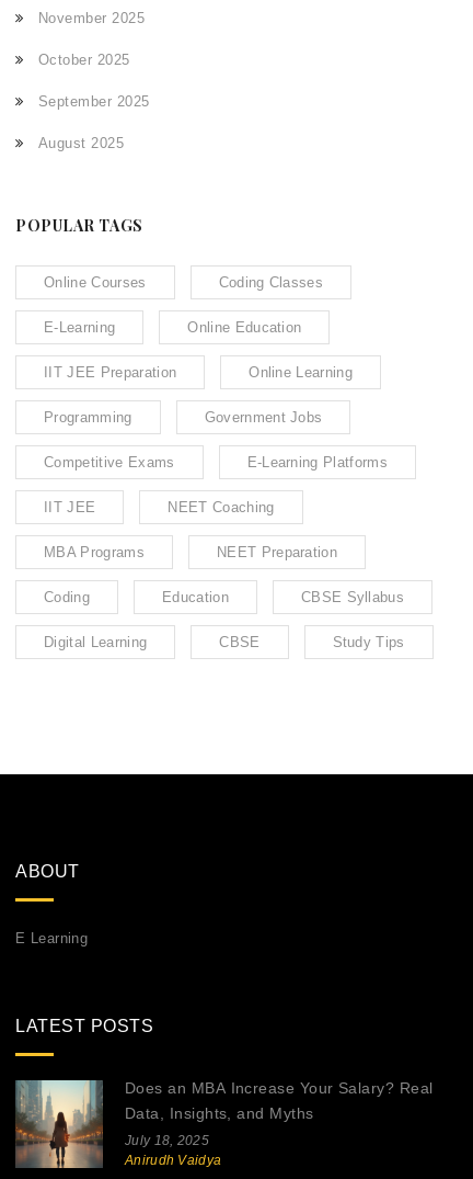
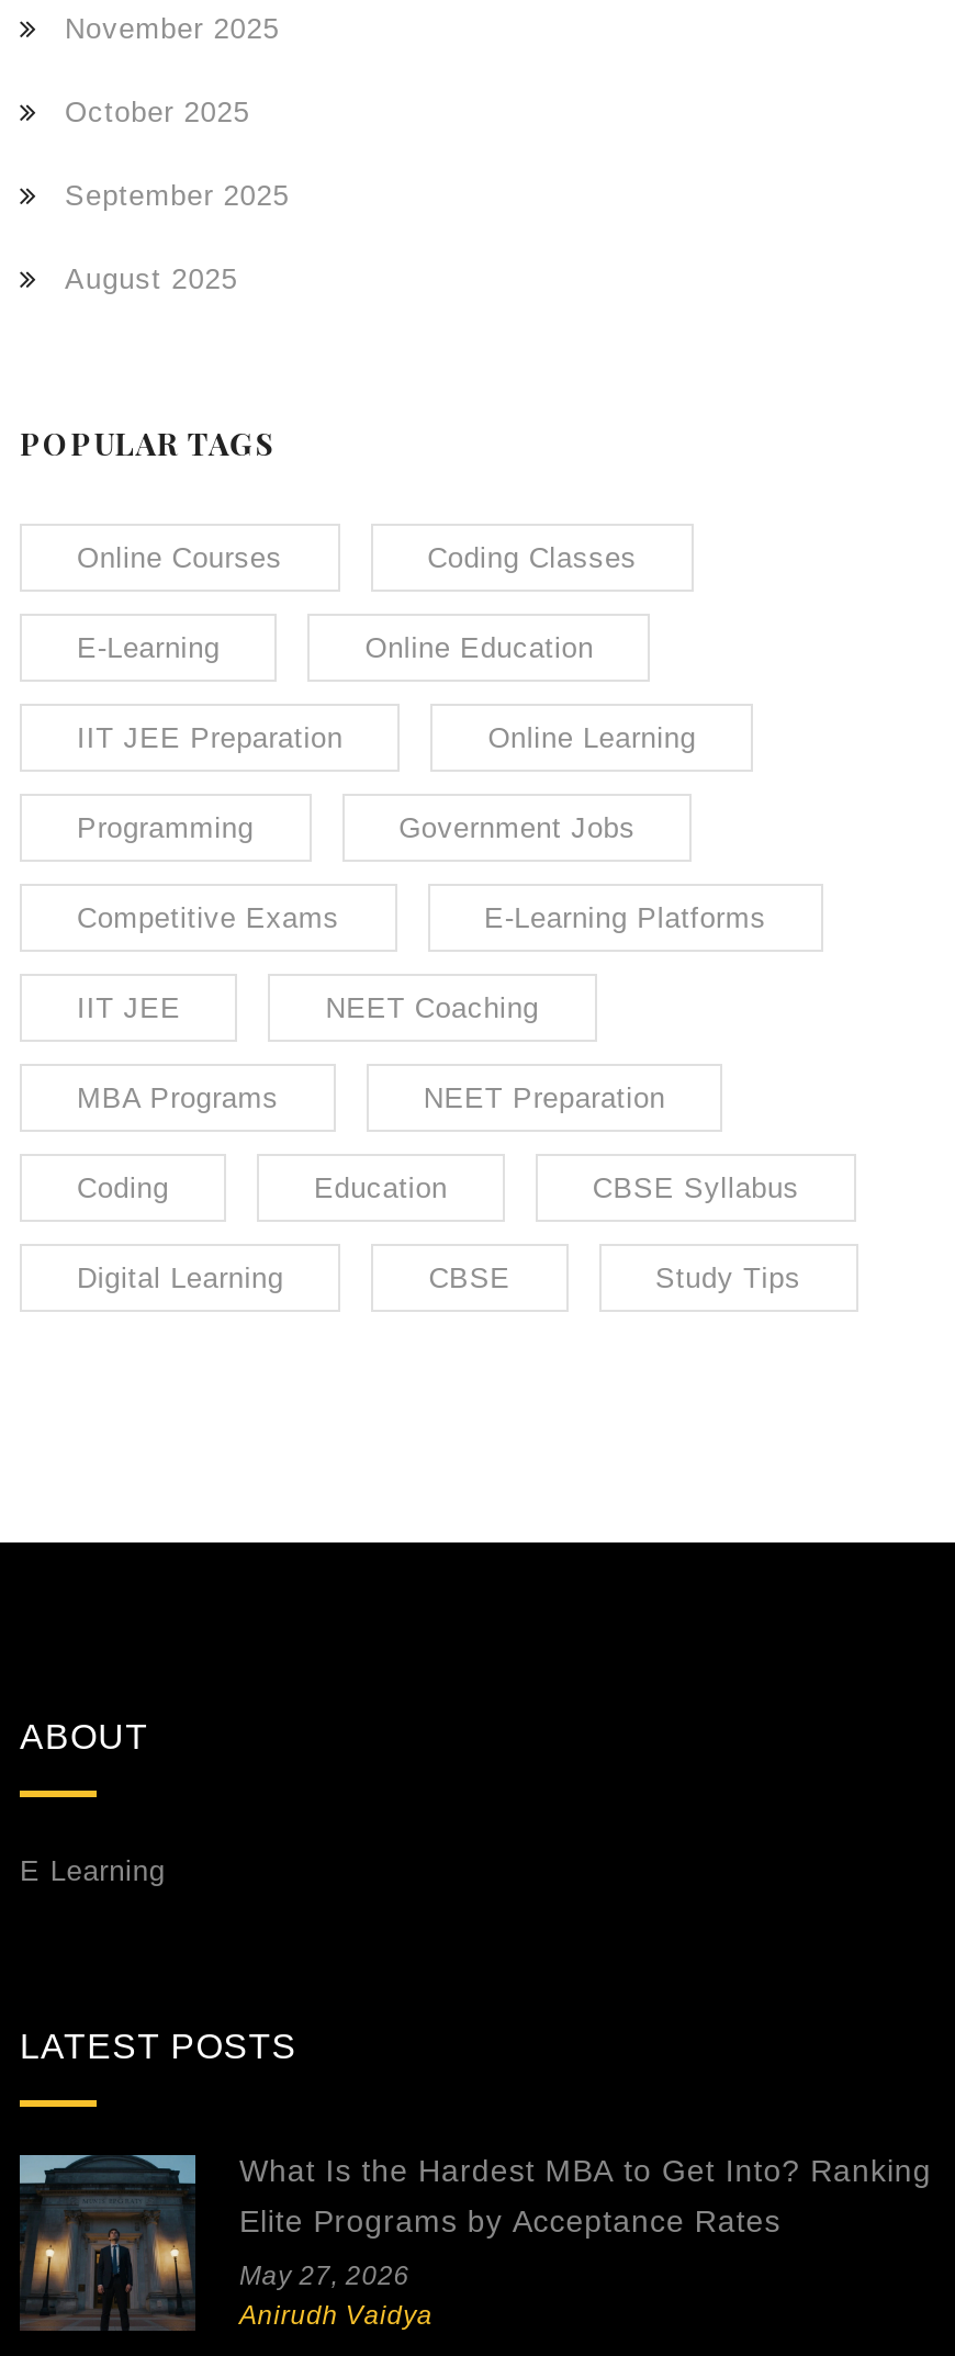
[15,1079,433,1169] [image] | Does an MBA Increase Your Salary? Real | Data, Insights, and Myths -> [20,2153,932,2331] [image] | What Is the Hardest MBA to Get Into? Ranking | Elite Programs by Acceptance Rates
[125,1133,209,1148] July 18, 2025 -> [239,2261,410,2291] May 27, 2026

